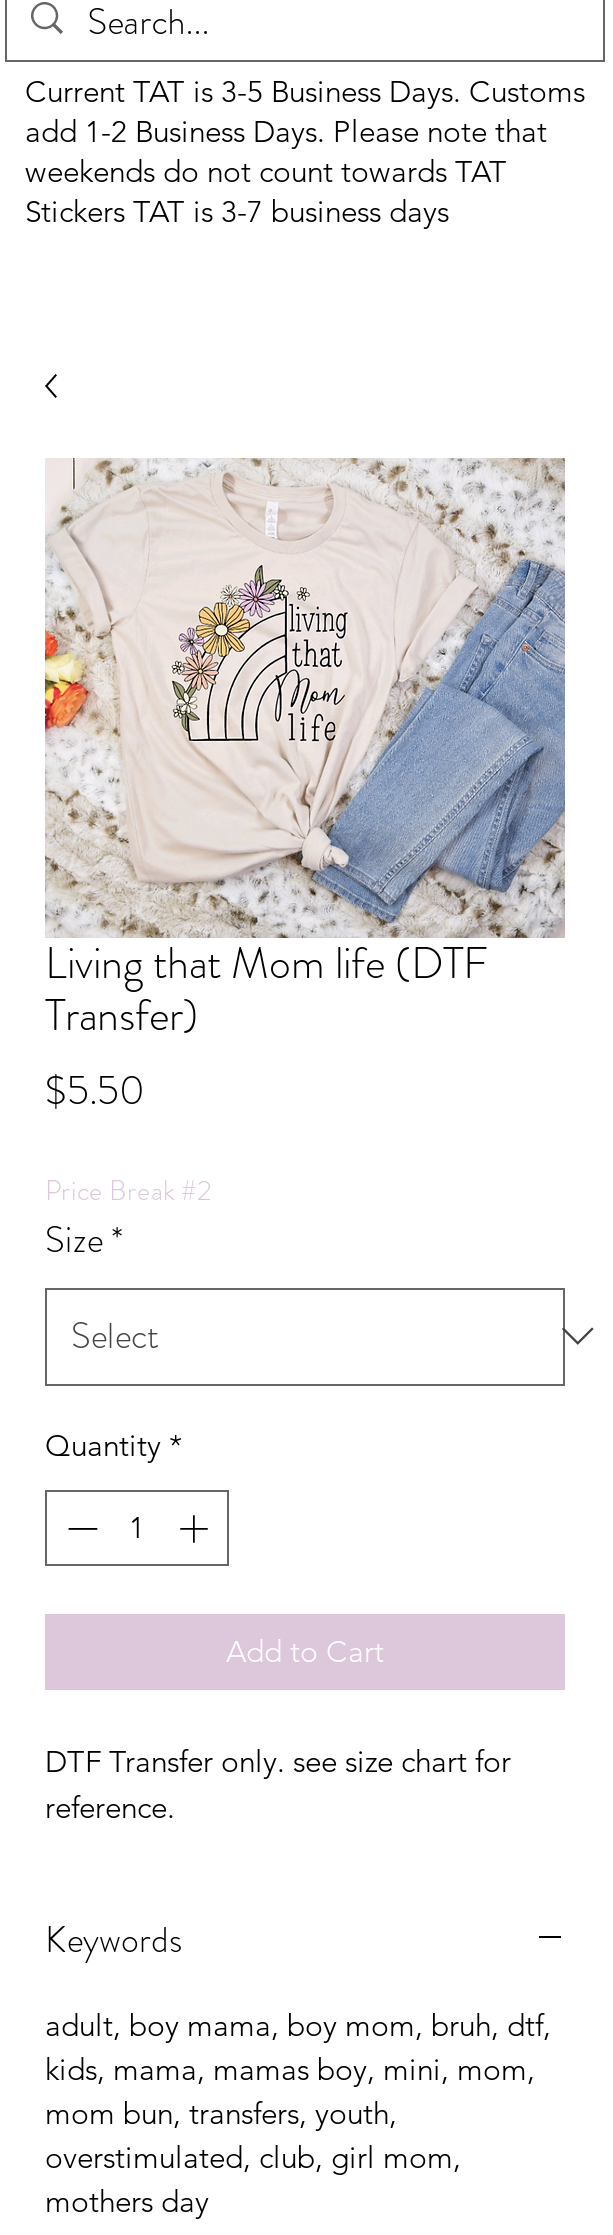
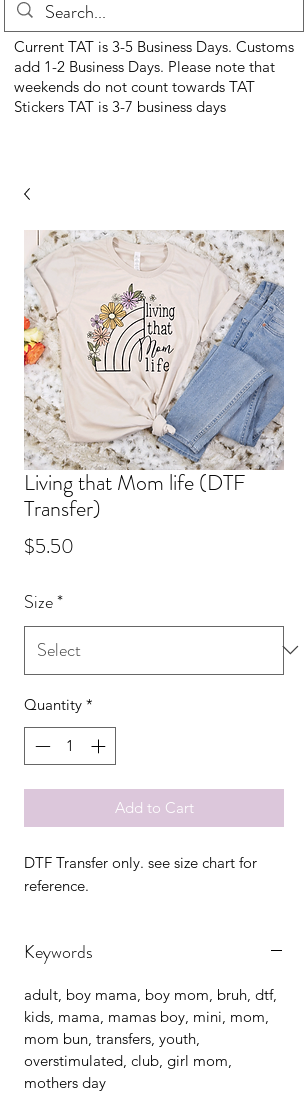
[45,1170,211,1210] Price Break #2 -> none

